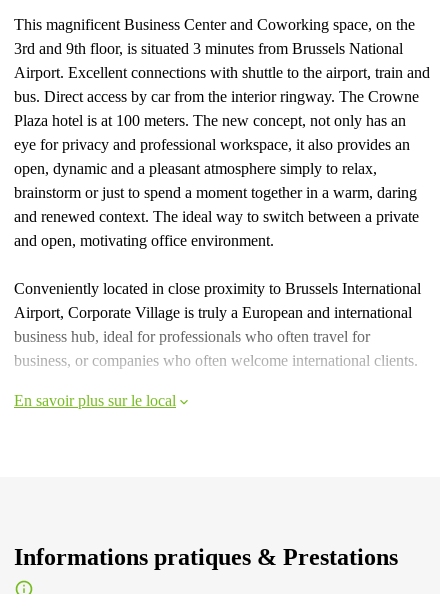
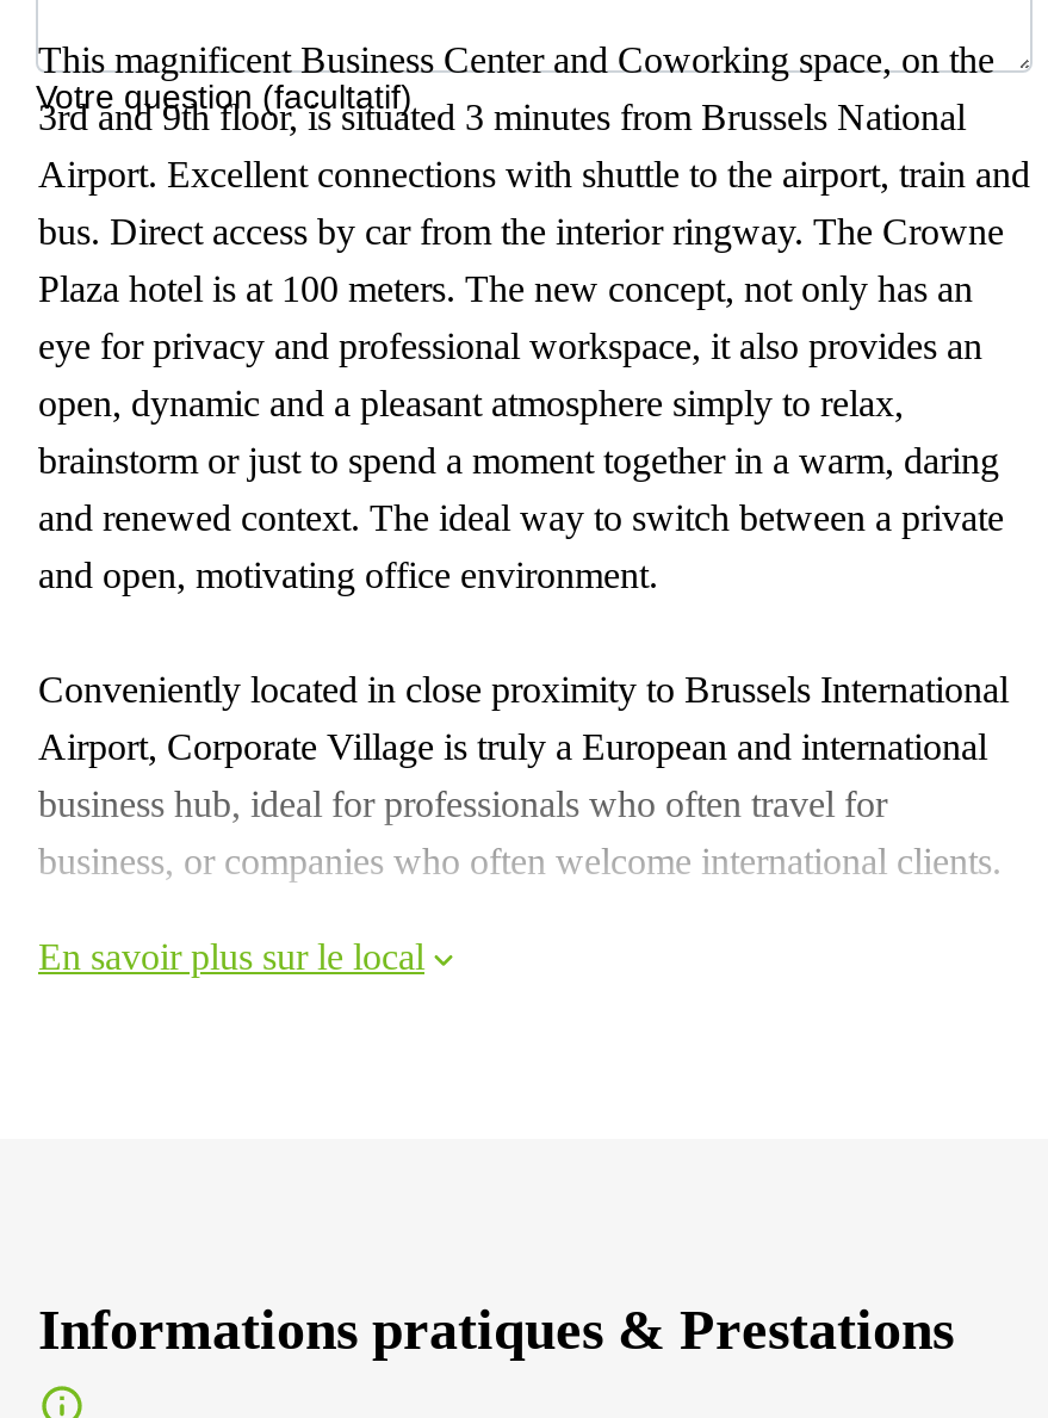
none -> [36,78,413,116] Votre question (facultatif)

